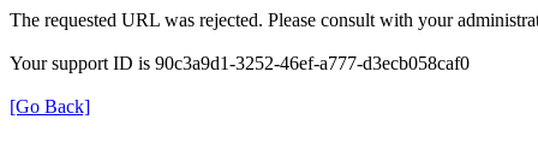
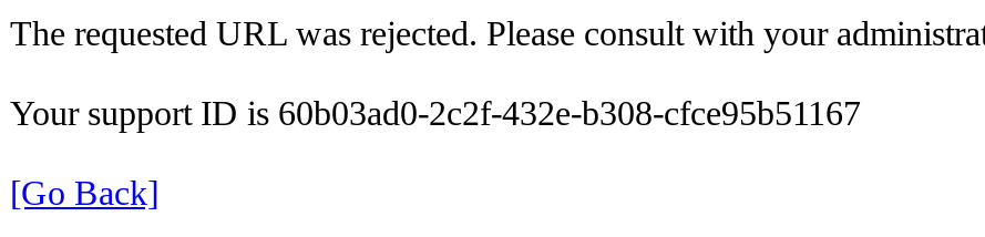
[10,53,470,73] Your support ID is 90c3a9d1-3252-46ef-a777-d3ecb058caf0 -> [10,94,861,132] Your support ID is 60b03ad0-2c2f-432e-b308-cfce95b51167

